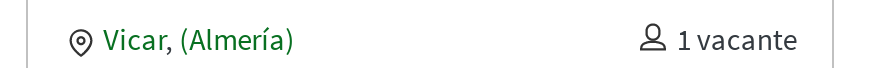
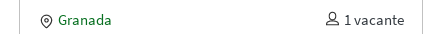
[103,19,295,57] Vicar, (Almería) -> [58,10,112,29] Granada

